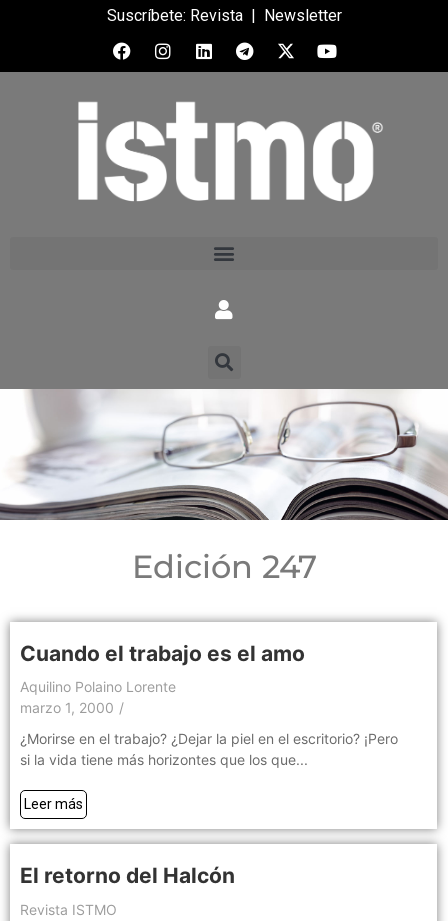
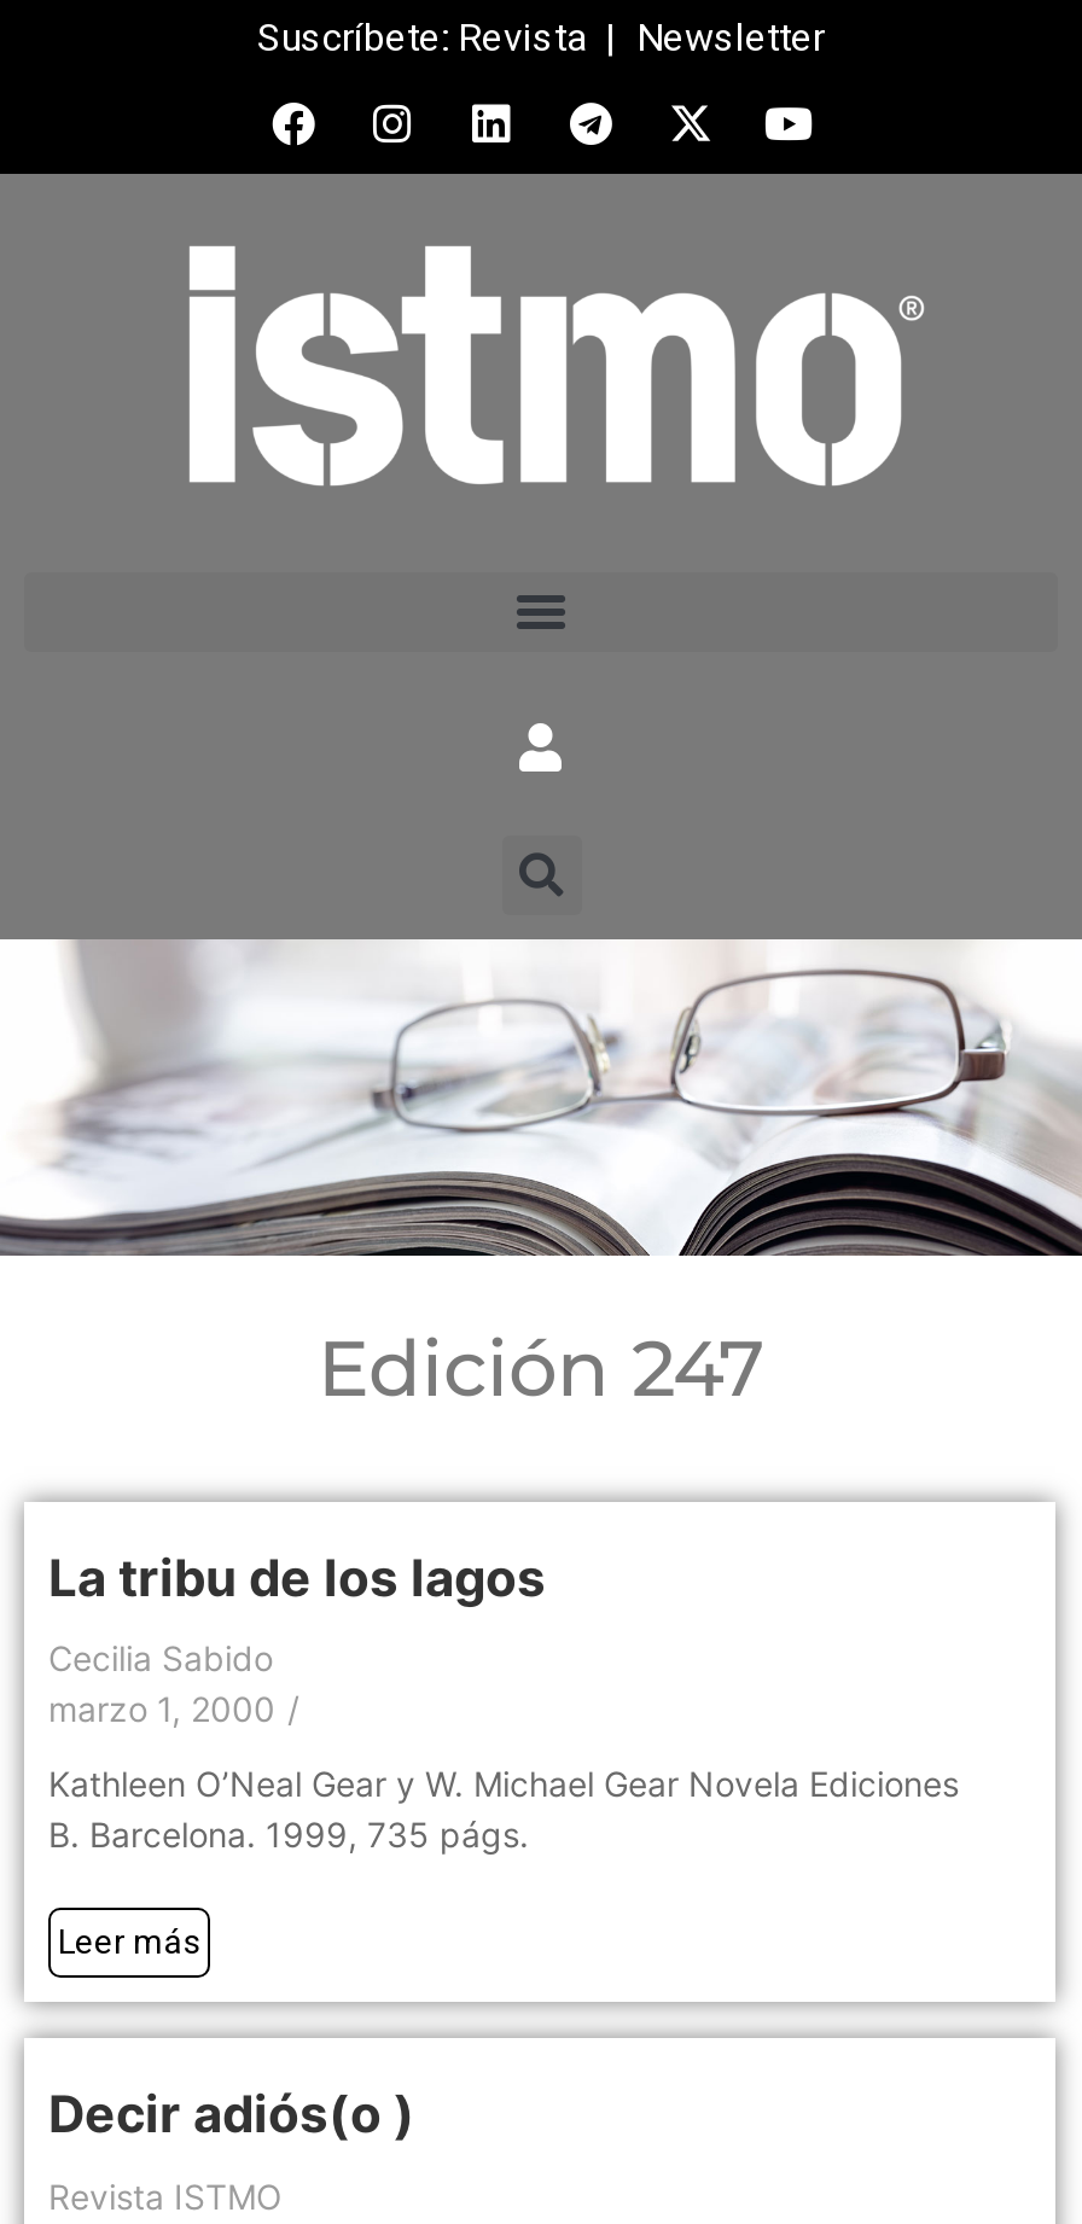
[20,641,305,666] Cuando el trabajo es el amo -> [48,1547,546,1608] La tribu de los lagos
[20,678,176,695] Aquilino Polaino Lorente -> [48,1638,273,1679] Cecilia Sabido
[20,730,398,768] ¿Morirse en el trabajo? ¿Dejar la piel en el escritorio? ¡Pero | si la vida tiene más horizontes que los que... -> [48,1764,959,1856] Kathleen O’Neal Gear y W. Michael Gear Novela Ediciones | B. Barcelona. 1999, 735 págs.
[20,863,235,888] El retorno del Halcón -> [48,2085,415,2146] Decir adiós(o )

